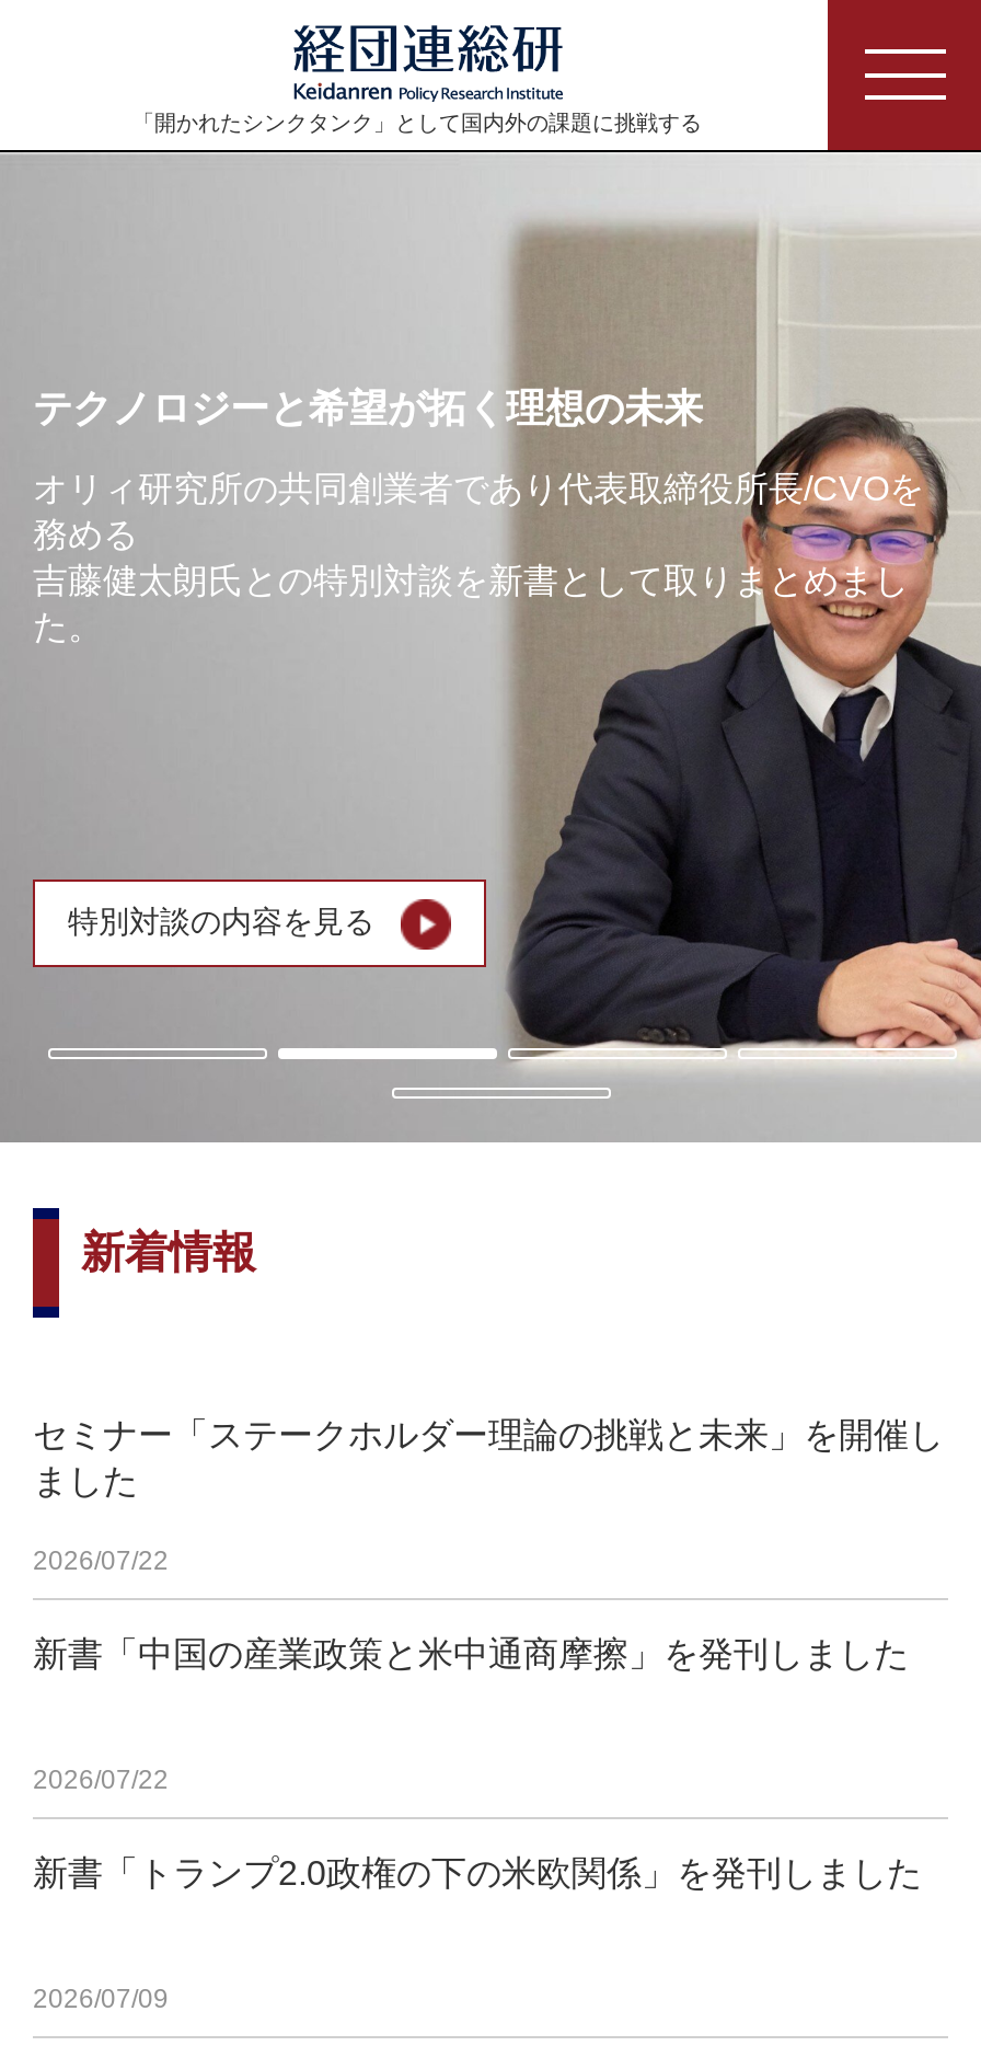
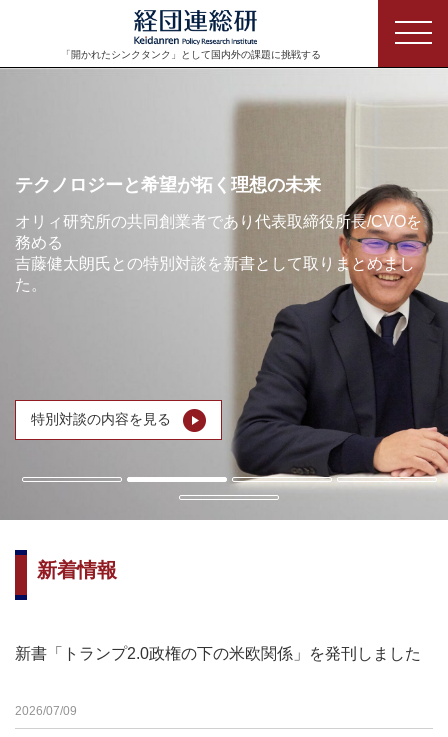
[33,1416,944,1795] セミナー「ステークホルダー理論の挑戦と未来」を開催し | ました | 2026/07/22 | 新書「中国の産業政策と米中通商摩擦」を発刊しました | 2026/07/22 -> none

